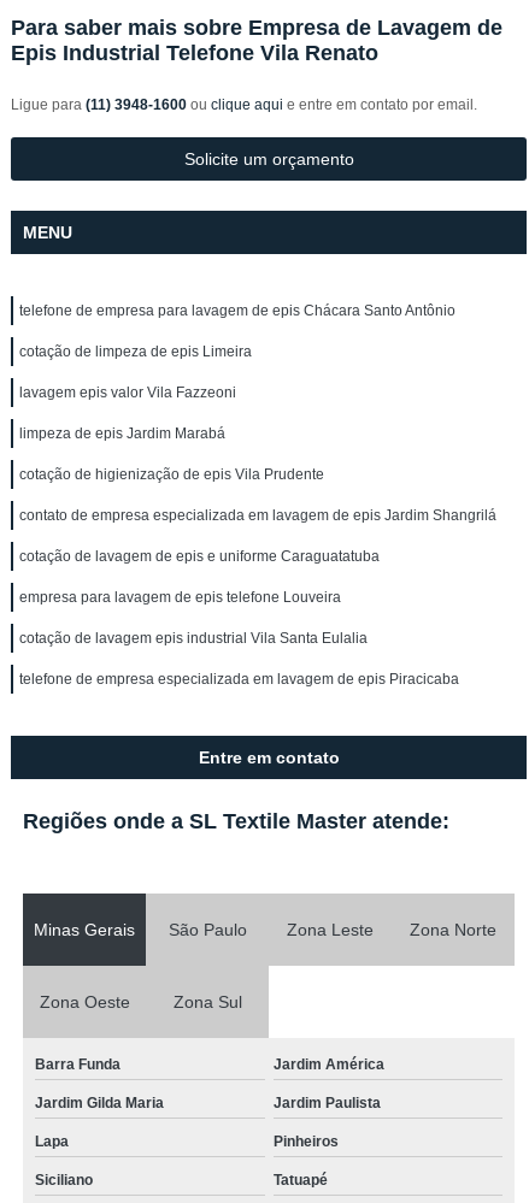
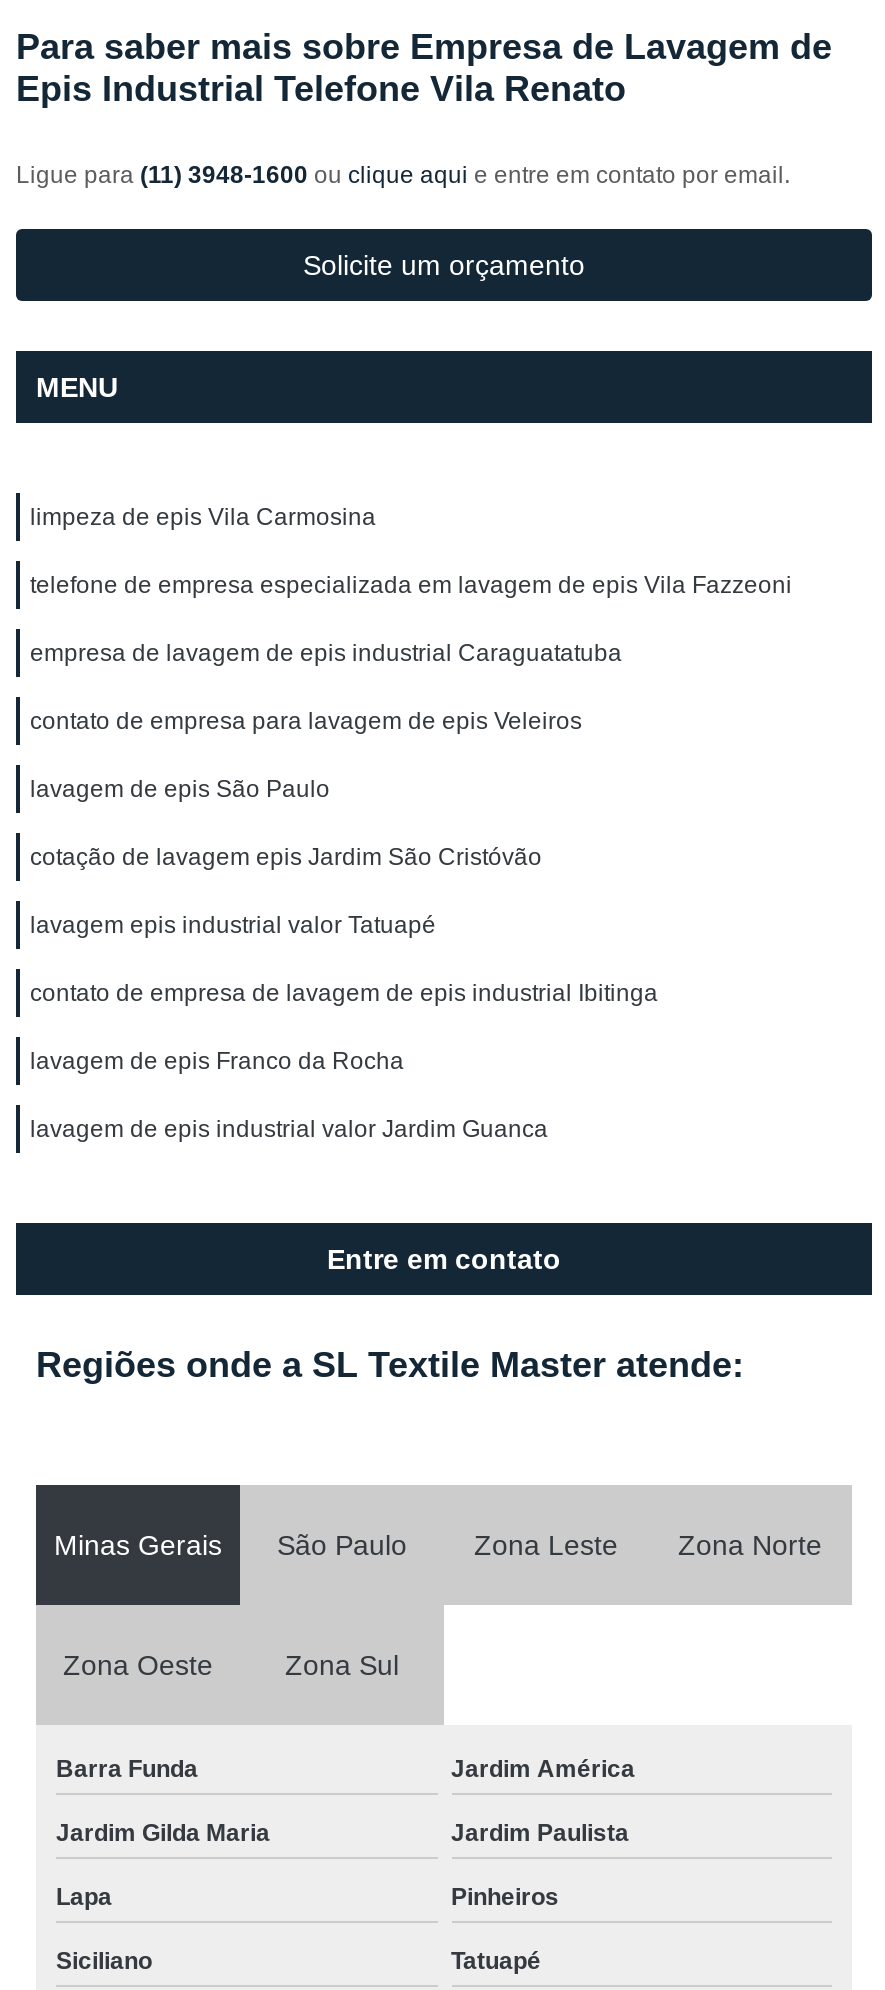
[19,302,455,319] telefone de empresa para lavagem de epis Chácara Santo Antônio -> [30,503,376,531] limpeza de epis Vila Carmosina
[19,343,252,360] cotação de limpeza de epis Limeira -> [30,571,792,599] telefone de empresa especializada em lavagem de epis Vila Fazzeoni
[19,384,236,401] lavagem epis valor Vila Fazzeoni -> [30,639,622,667] empresa de lavagem de epis industrial Caraguatatuba
[19,425,225,442] limpeza de epis Jardim Marabá -> [30,707,582,735] contato de empresa para lavagem de epis Veleiros
[19,466,324,483] cotação de higienização de epis Vila Prudente -> [30,775,330,803] lavagem de epis São Paulo
[19,507,496,524] contato de empresa especializada em lavagem de epis Jardim Shangrilá -> [30,843,542,871] cotação de lavagem epis Jardim São Cristóvão
[19,548,380,565] cotação de lavagem de epis e uniforme Caraguatatuba -> [30,911,436,939] lavagem epis industrial valor Tatuapé
[19,589,341,606] empresa para lavagem de epis telefone Louveira -> [30,979,658,1007] contato de empresa de lavagem de epis industrial Ibitinga
[19,630,368,647] cotação de lavagem epis industrial Vila Santa Eulalia -> [30,1047,404,1075] lavagem de epis Franco da Rocha
[19,671,459,688] telefone de empresa especializada em lavagem de epis Piracicaba -> [30,1115,548,1143] lavagem de epis industrial valor Jardim Guanca

